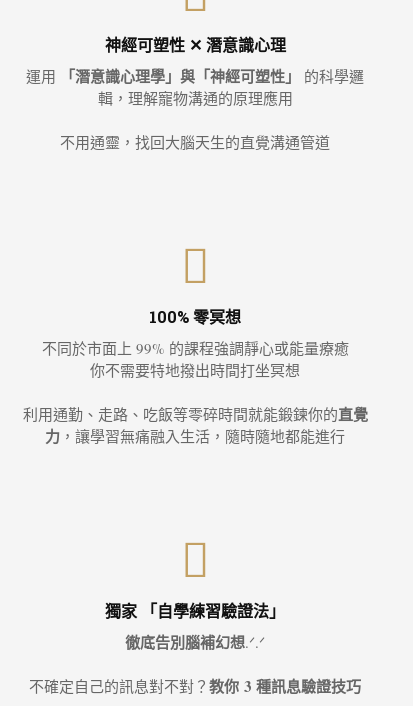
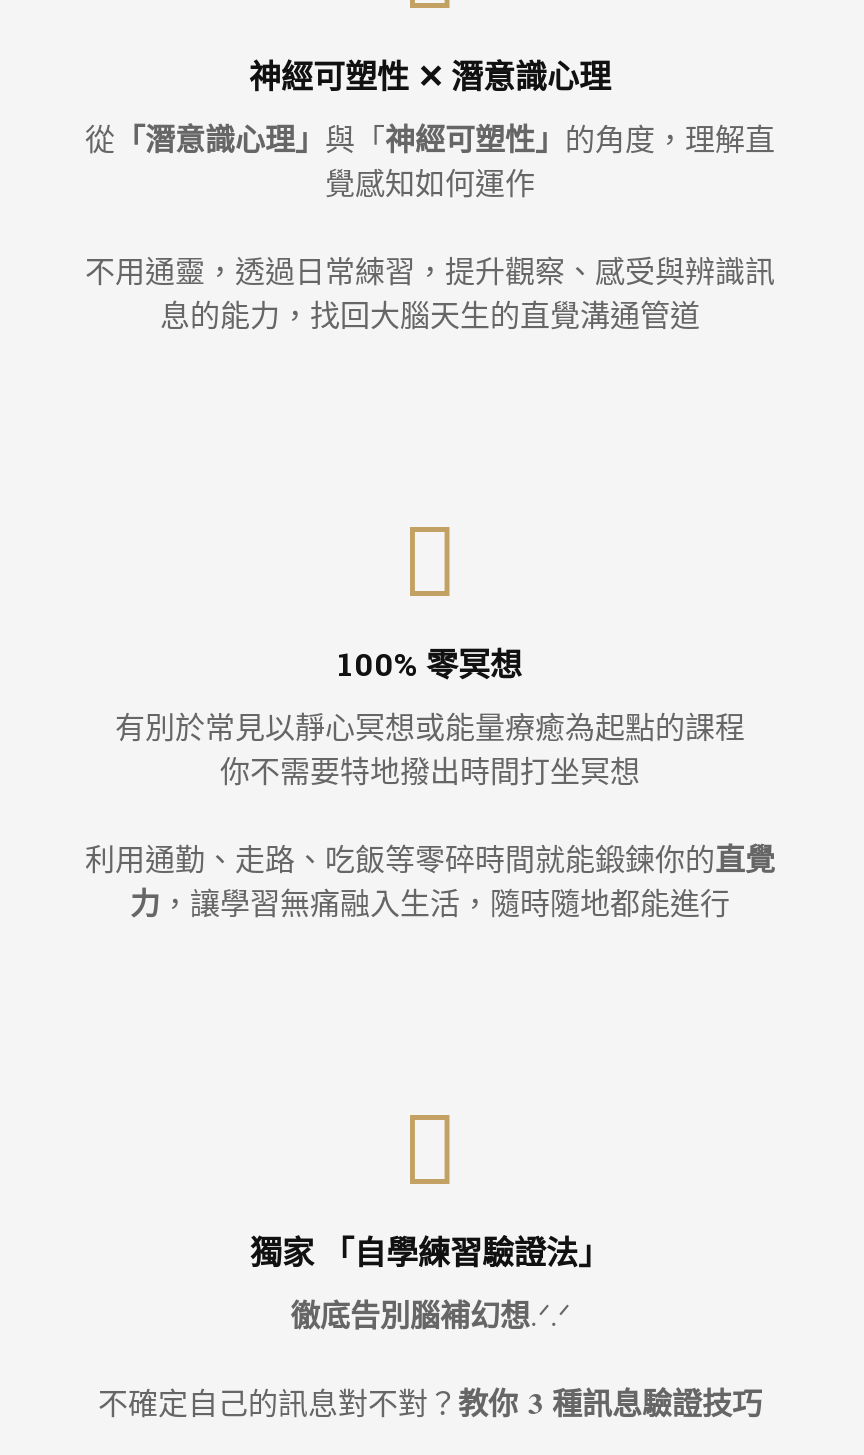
[26,65,364,108] 運用「潛意識心理學」與「神經可塑性」的科學邏 | 輯，理解寵物溝通的原理應用 -> [85,116,775,202] 從「潛意識心理」與「神經可塑性」的角度，理解直 | 覺感知如何運作
[60,132,330,152] 不用通靈，找回大腦天生的直覺溝通管道 -> [85,250,775,334] 不用通靈，透過日常練習，提升觀察、感受與辨識訊 | 息的能力，找回大腦天生的直覺溝通管道
[41,338,348,358] 不同於市面上 99% 的課程強調靜心或能量療癒 -> [115,706,745,746] 有別於常見以靜心冥想或能量療癒為起點的課程

